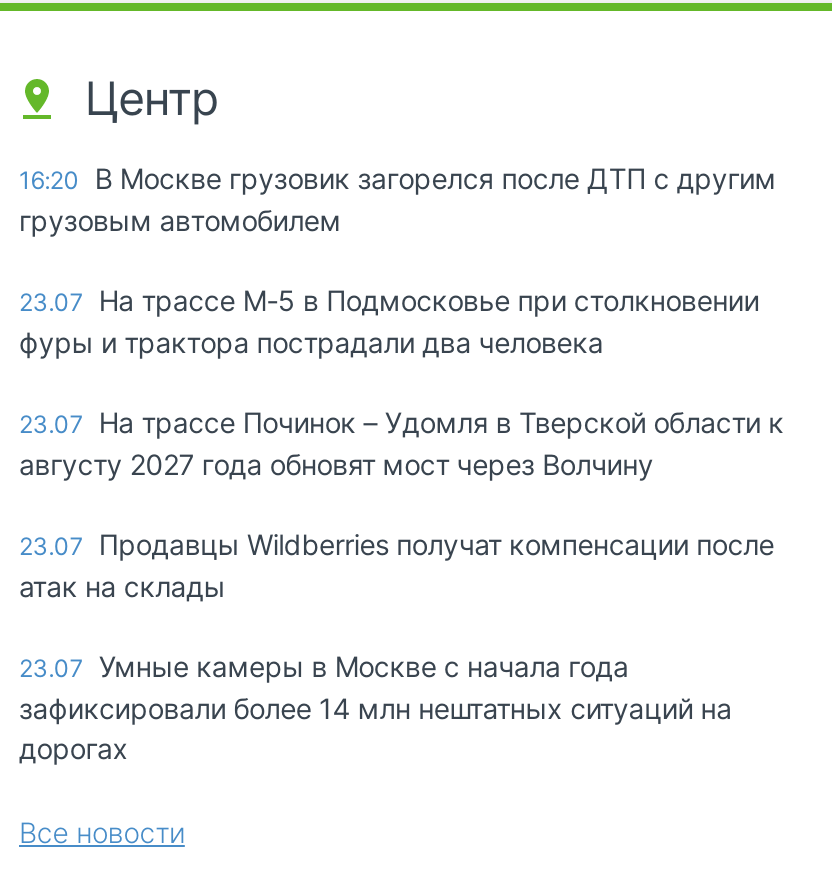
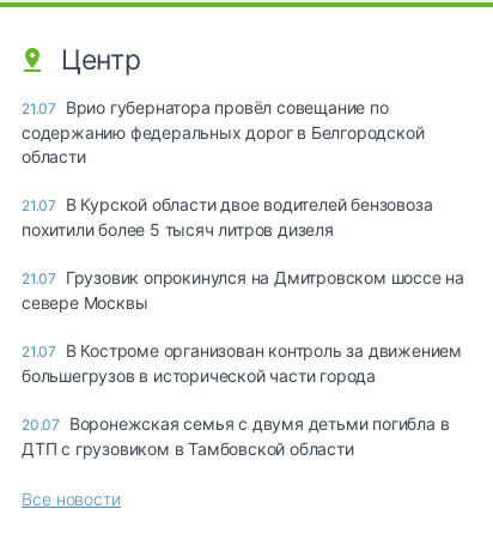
[19,161,776,237] 16:20 В Москве грузовик загорелся после ДТП с другим | грузовым автомобилем -> [22,97,424,167] 21.07 Врио губернатора провёл совещание по | содержанию федеральных дорог в Белгородской | области
[19,283,759,359] 23.07 На трассе М-5 в Подмосковье при столкновении | фуры и трактора пострадали два человека -> [22,194,432,240] 21.07 В Курской области двое водителей бензовоза | похитили более 5 тысяч литров дизеля
[19,405,784,481] 23.07 На трассе Починок – Удомля в Тверской области к | августу 2027 года обновят мост через Волчину -> [22,267,464,313] 21.07 Грузовик опрокинулся на Дмитровском шоссе на | севере Москвы
[19,527,774,603] 23.07 Продавцы Wildberries получат компенсации после | атак на склады -> [22,340,462,386] 21.07 В Костроме организован контроль за движением | большегрузов в исторической части города
[19,649,732,765] 23.07 Умные камеры в Москве с начала года | зафиксировали более 14 млн нештатных ситуаций на | дорогах -> [22,413,449,459] 20.07 Воронежская семья с двумя детьми погибла в | ДТП с грузовиком в Тамбовской области

